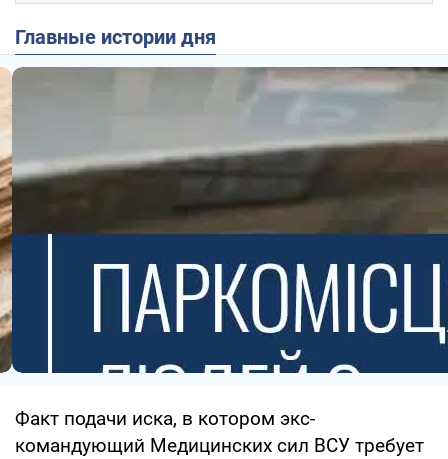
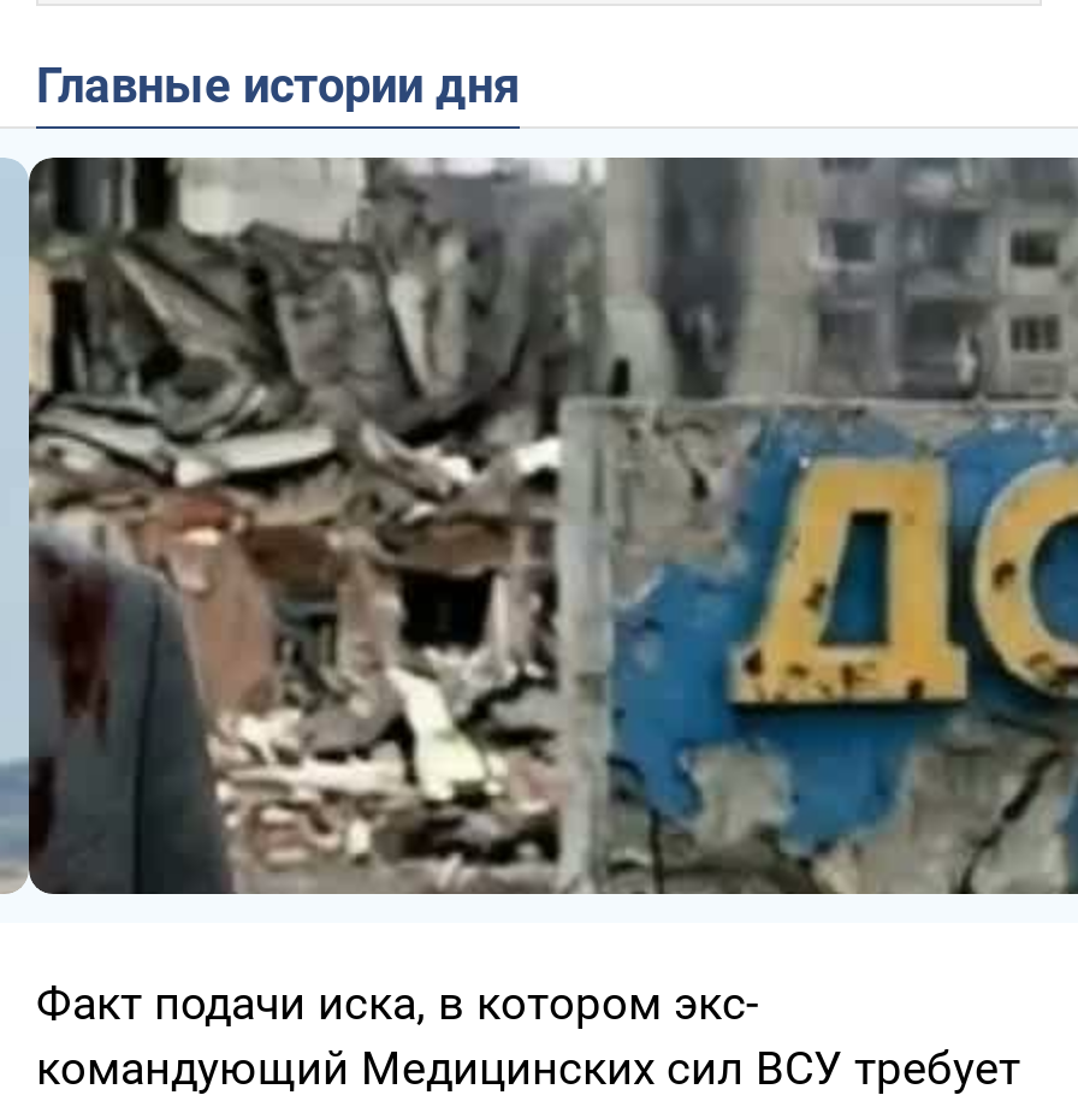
[3,67,445,374] [image] -> [7,158,1071,896] [image]

